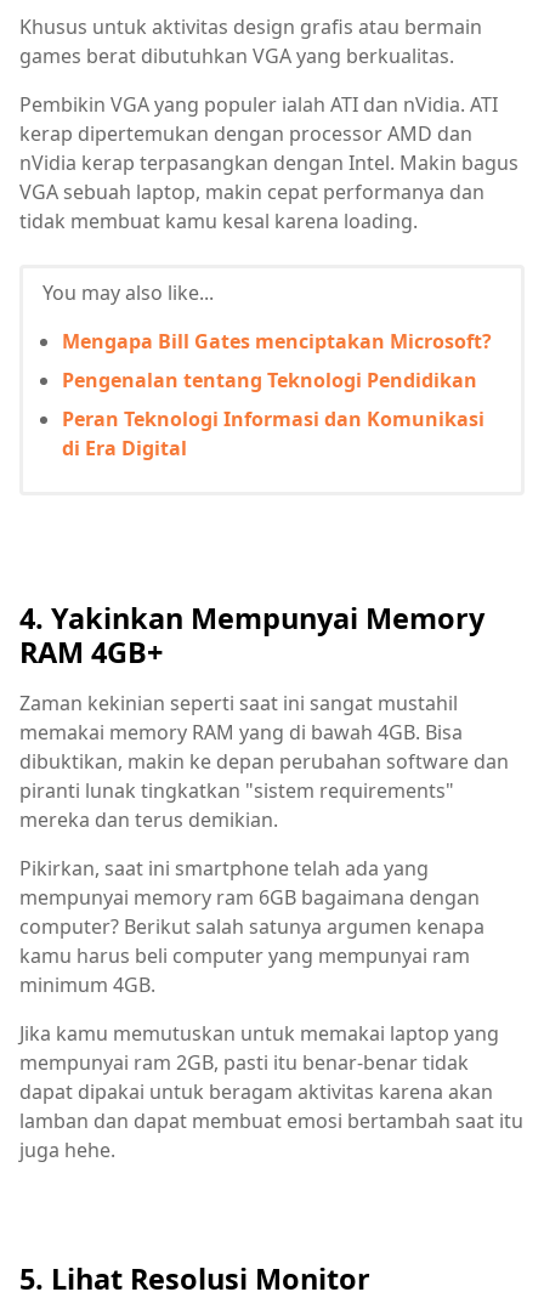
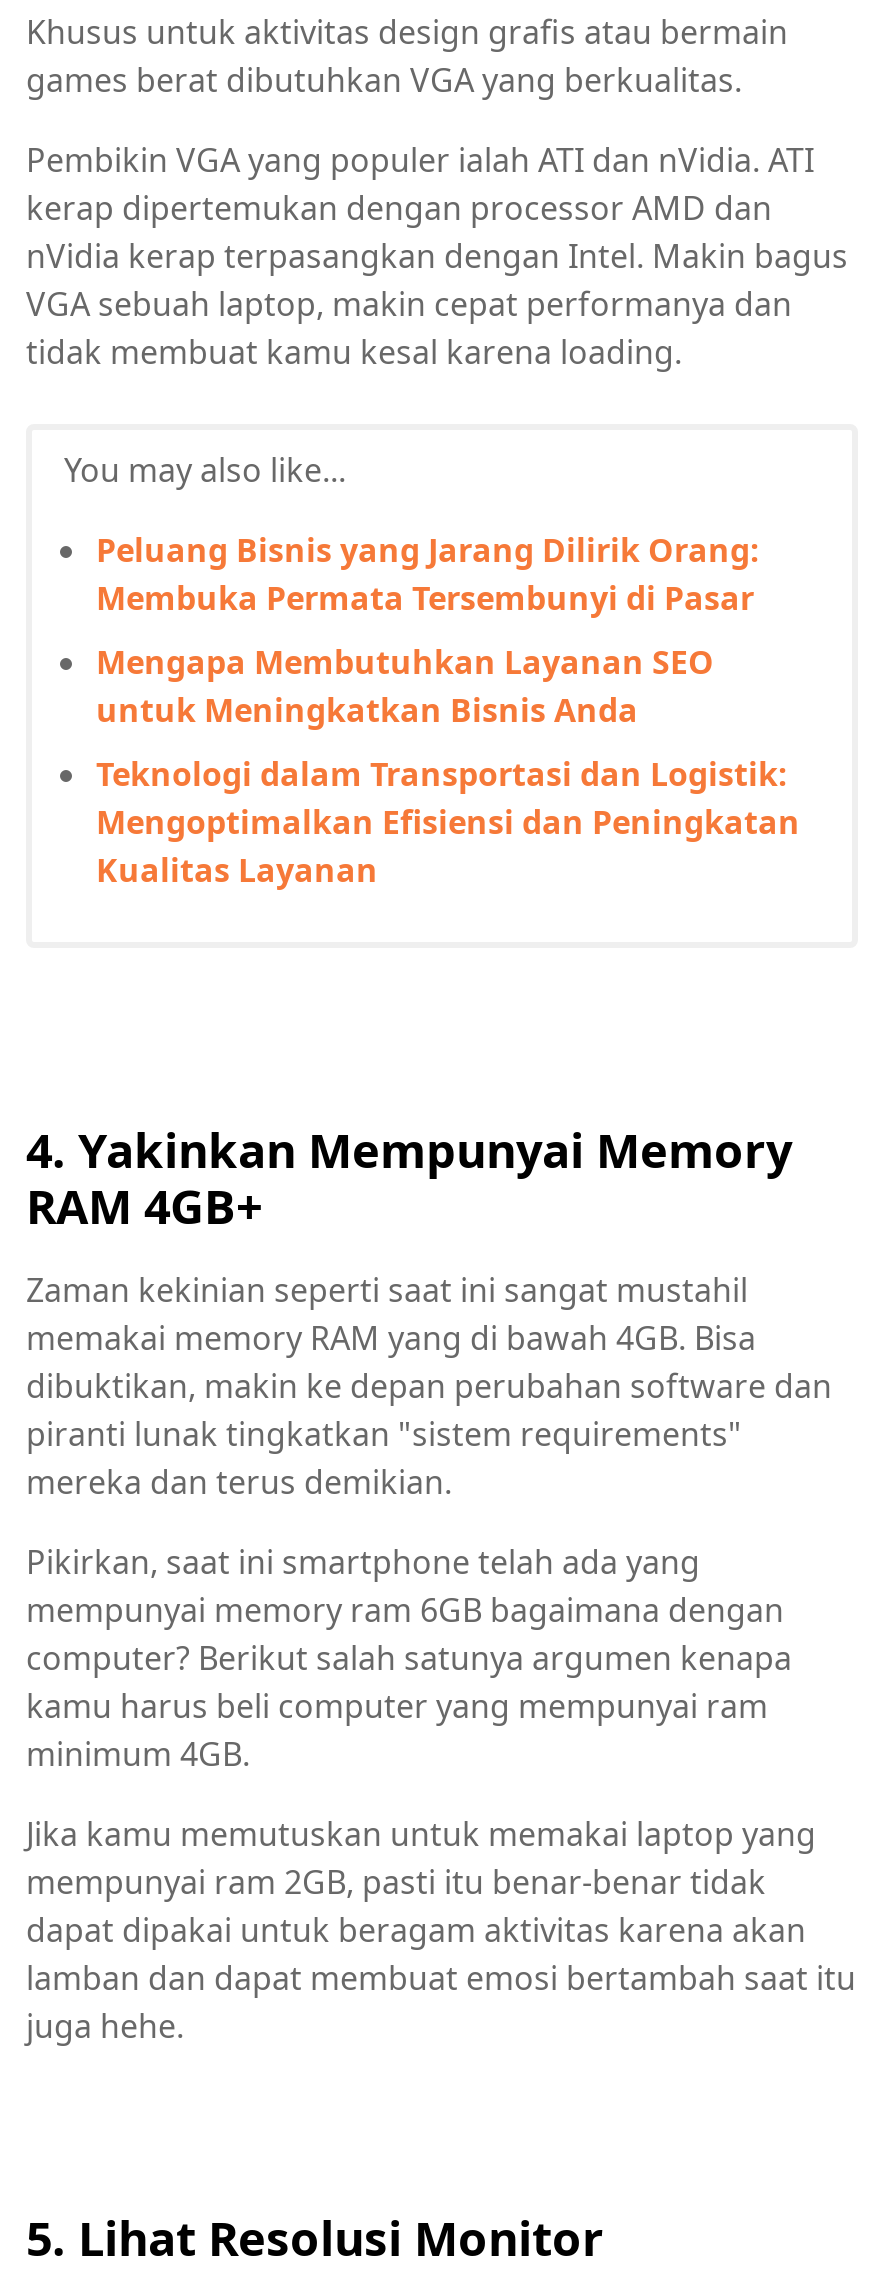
[62,327,492,354] Mengapa Bill Gates menciptakan Microsoft? -> [96,527,760,619] Peluang Bisnis yang Jarang Dilirik Orang: | Membuka Permata Tersembunyi di Pasar
[62,366,477,393] Pengenalan tentang Teknologi Pendidikan -> [96,639,714,731] Mengapa Membutuhkan Layanan SEO | untuk Meningkatkan Bisnis Anda
[62,405,484,461] Peran Teknologi Informasi dan Komunikasi | di Era Digital -> [96,751,800,891] Teknologi dalam Transportasi dan Logistik: | Mengoptimalkan Efisiensi dan Peningkatan | Kualitas Layanan

